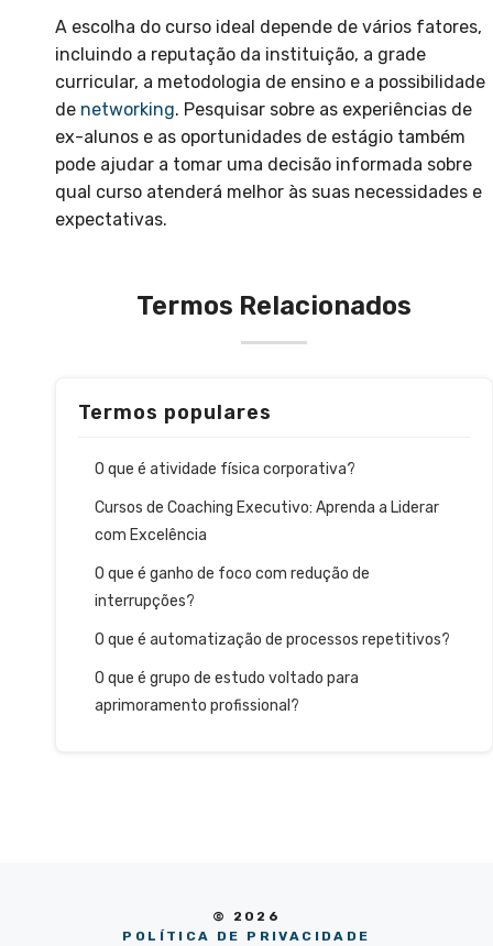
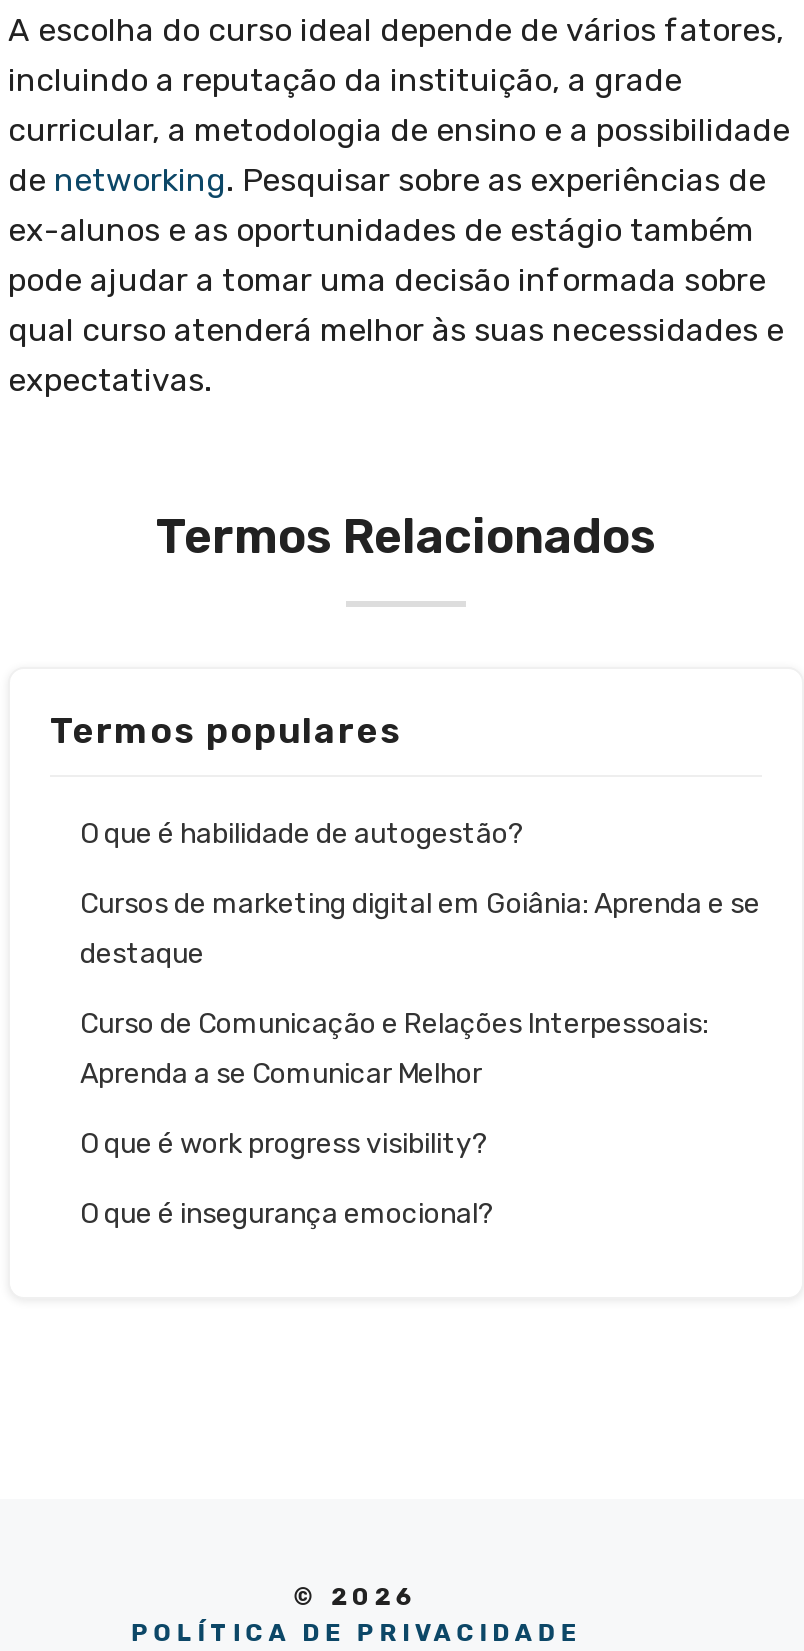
[95,459,453,715] O que é atividade física corporativa? | Cursos de Coaching Executivo: Aprenda a Liderar | com Excelência | O que é ganho de foco com redução de | interrupções? | O que é automatização de processos repetitivos? | O que é grupo de estudo voltado para | aprimoramento profissional? -> [80,816,760,1230] O que é habilidade de autogestão? | Cursos de marketing digital em Goiânia: Aprenda e se | destaque | Curso de Comunicação e Relações Interpessoais: | Aprenda a se Comunicar Melhor | O que é work progress visibility? | O que é insegurança emocional?

